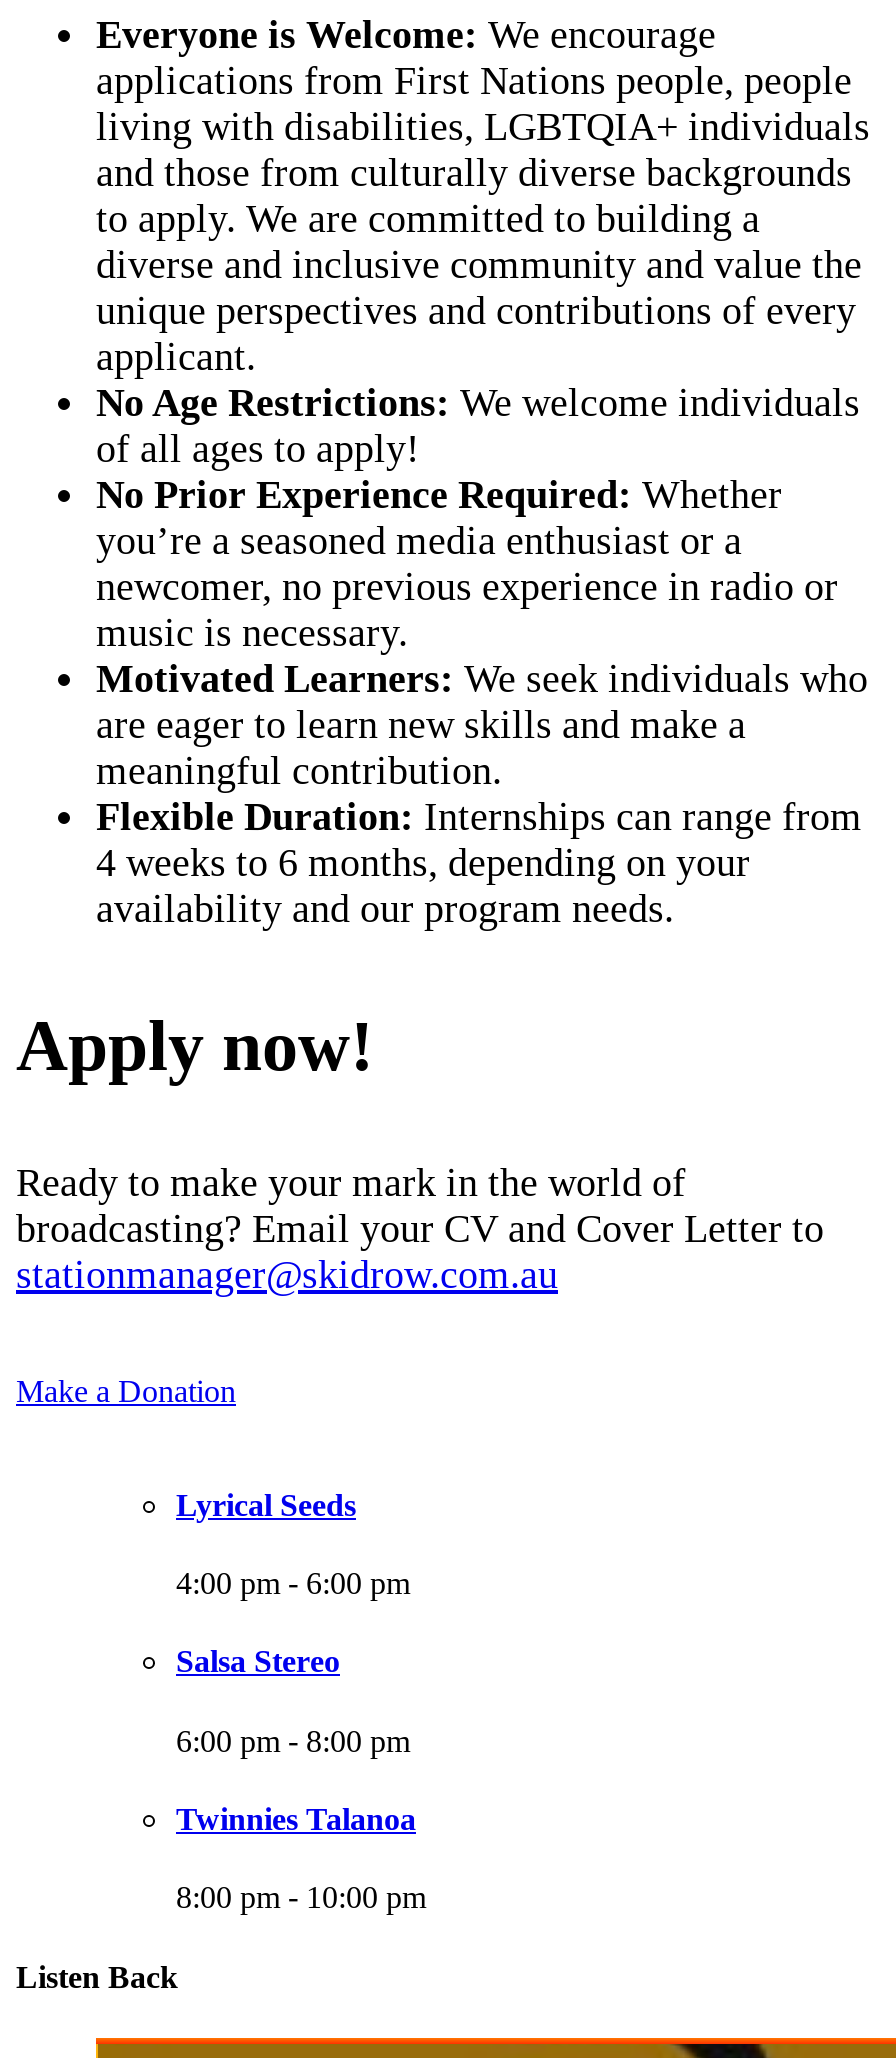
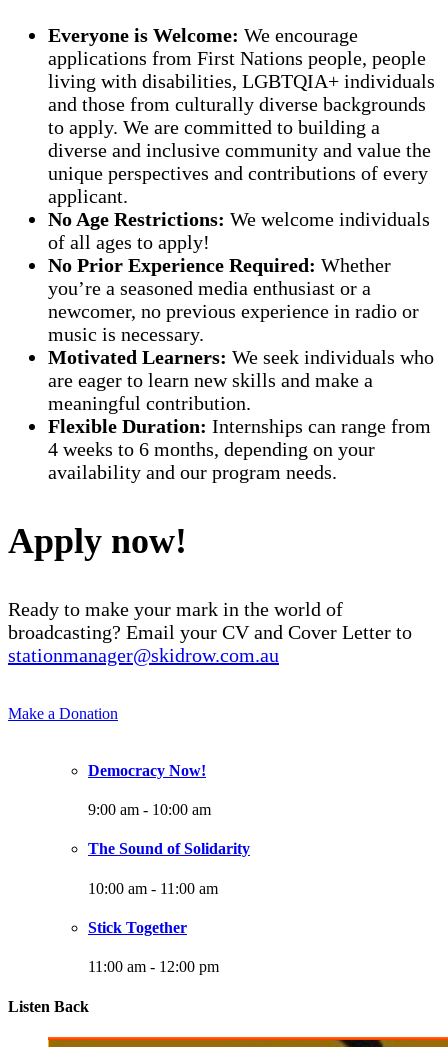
[176,1488,356,1522] Lyrical Seeds -> [88,762,206,779] Democracy Now!
[176,1566,410,1600] 4:00 pm - 6:00 pm -> [88,801,211,818] 9:00 am - 10:00 am
[176,1645,340,1679] Salsa Stereo -> [88,840,250,857] The Sound of Solidarity
[176,1724,410,1758] 6:00 pm - 8:00 pm -> [88,880,218,897] 10:00 am - 11:00 am
[176,1802,416,1836] Twinnies Talanoa -> [88,919,187,936] Stick Together
[176,1881,426,1915] 8:00 pm - 10:00 pm -> [88,958,219,975] 11:00 am - 12:00 pm

